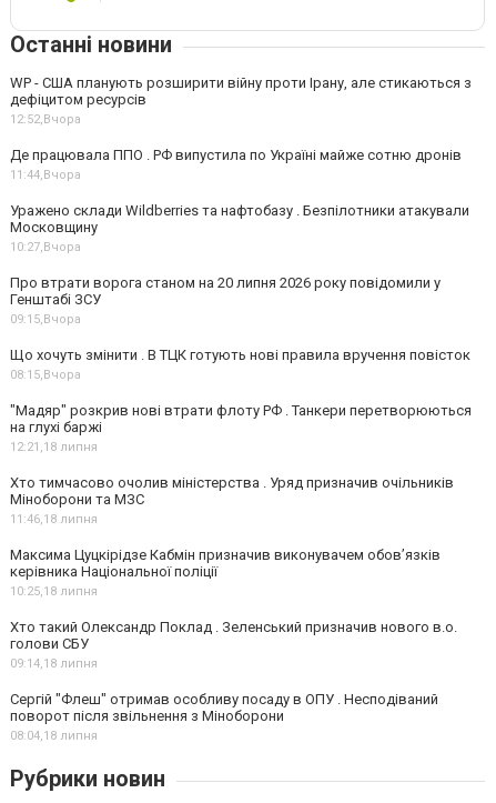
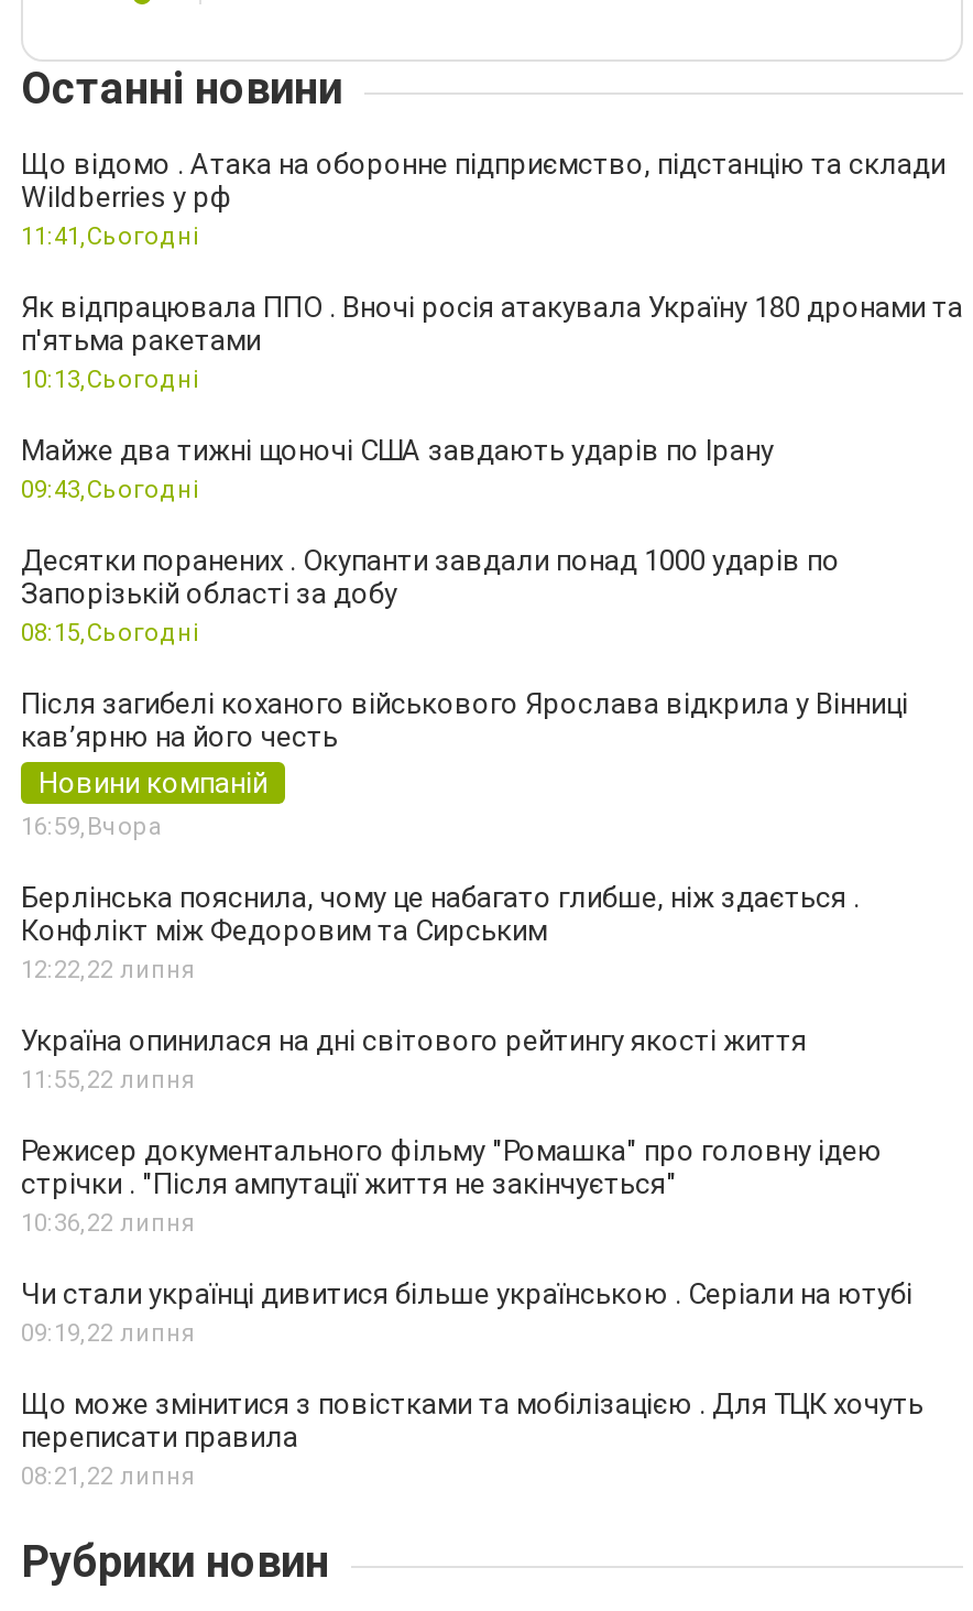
[10,75,472,127] WP - США планують розширити війну проти Ірану, але стикаються з | дефіцитом ресурсів | 12:52, Вчора -> [21,148,945,252] Що відомо . Атака на оборонне підприємство, підстанцію та склади | Wildberries у рф | 11:41, Сьогодні
[10,147,462,182] Де працювала ППО . РФ випустила по Україні майже сотню дронів | 11:44,Вчора -> [21,291,963,395] Як відпрацювала ППО . Вночі росія атакувала Україну 180 дронами та | п'ятьма ракетами | 10:13,Сьогодні
[10,202,469,255] Уражено склади Wildberries та нафтобазу . Безпілотники атакували | Московщину | 10:27,Вчора -> [21,435,774,505] Майже два тижні щоночі США завдають ударів по Ірану | 09:43,Сьогодні
[10,275,441,327] Про втрати ворога станом на 20 липня 2026 року повідомили у | Генштабі ЗСУ | 09:15,Вчора -> [21,545,840,648] Десятки поранених . Окупанти завдали понад 1000 ударів по | Запорізькій області за добу | 08:15,Сьогодні
[10,347,470,382] Що хочуть змінити . В ТЦК готують нові правила вручення повісток | 08:15,Вчора -> [21,688,908,842] Після загибелі коханого військового Ярослава відкрила у Вінниці | кав’ярню на його честь | Новини компаній | 16:59, Вчора
[10,402,472,455] "Мадяр" розкрив нові втрати флоту РФ . Танкери перетворюються | на глухі баржі | 12:21,18 липня -> [21,882,860,985] Берлінська пояснила, чому це набагато глибше, ніж здається . | Конфлікт між Федоровим та Сирським | 12:22,22 липня
[10,475,454,527] Хто тимчасово очолив міністерства . Уряд призначив очільників | Міноборони та МЗС | 11:46,18 липня -> [21,1025,807,1095] Україна опинилася на дні світового рейтингу якості життя | 11:55,22 липня
[10,547,441,599] Максима Цуцкірідзе Кабмін призначив виконувачем обов’язків | керівника Національної поліції | 10:25,18 липня -> [21,1135,882,1238] Режисер документального фільму "Ромашка" про головну ідею | стрічки . "Після ампутації життя не закінчується" | 10:36,22 липня
[10,619,457,671] Хто такий Олександр Поклад . Зеленський призначив нового в.о. | голови СБУ | 09:14,18 липня -> [21,1278,912,1348] Чи стали українці дивитися більше українською . Серіали на ютубі | 09:19,22 липня
[10,691,438,743] Сергій "Флеш" отримав особливу посаду в ОПУ . Несподіваний | поворот після звільнення з Міноборони | 08:04, 18 липня -> [21,1388,923,1492] Що може змінитися з повістками та мобілізацією . Для ТЦК хочуть | переписати правила | 08:21, 22 липня

